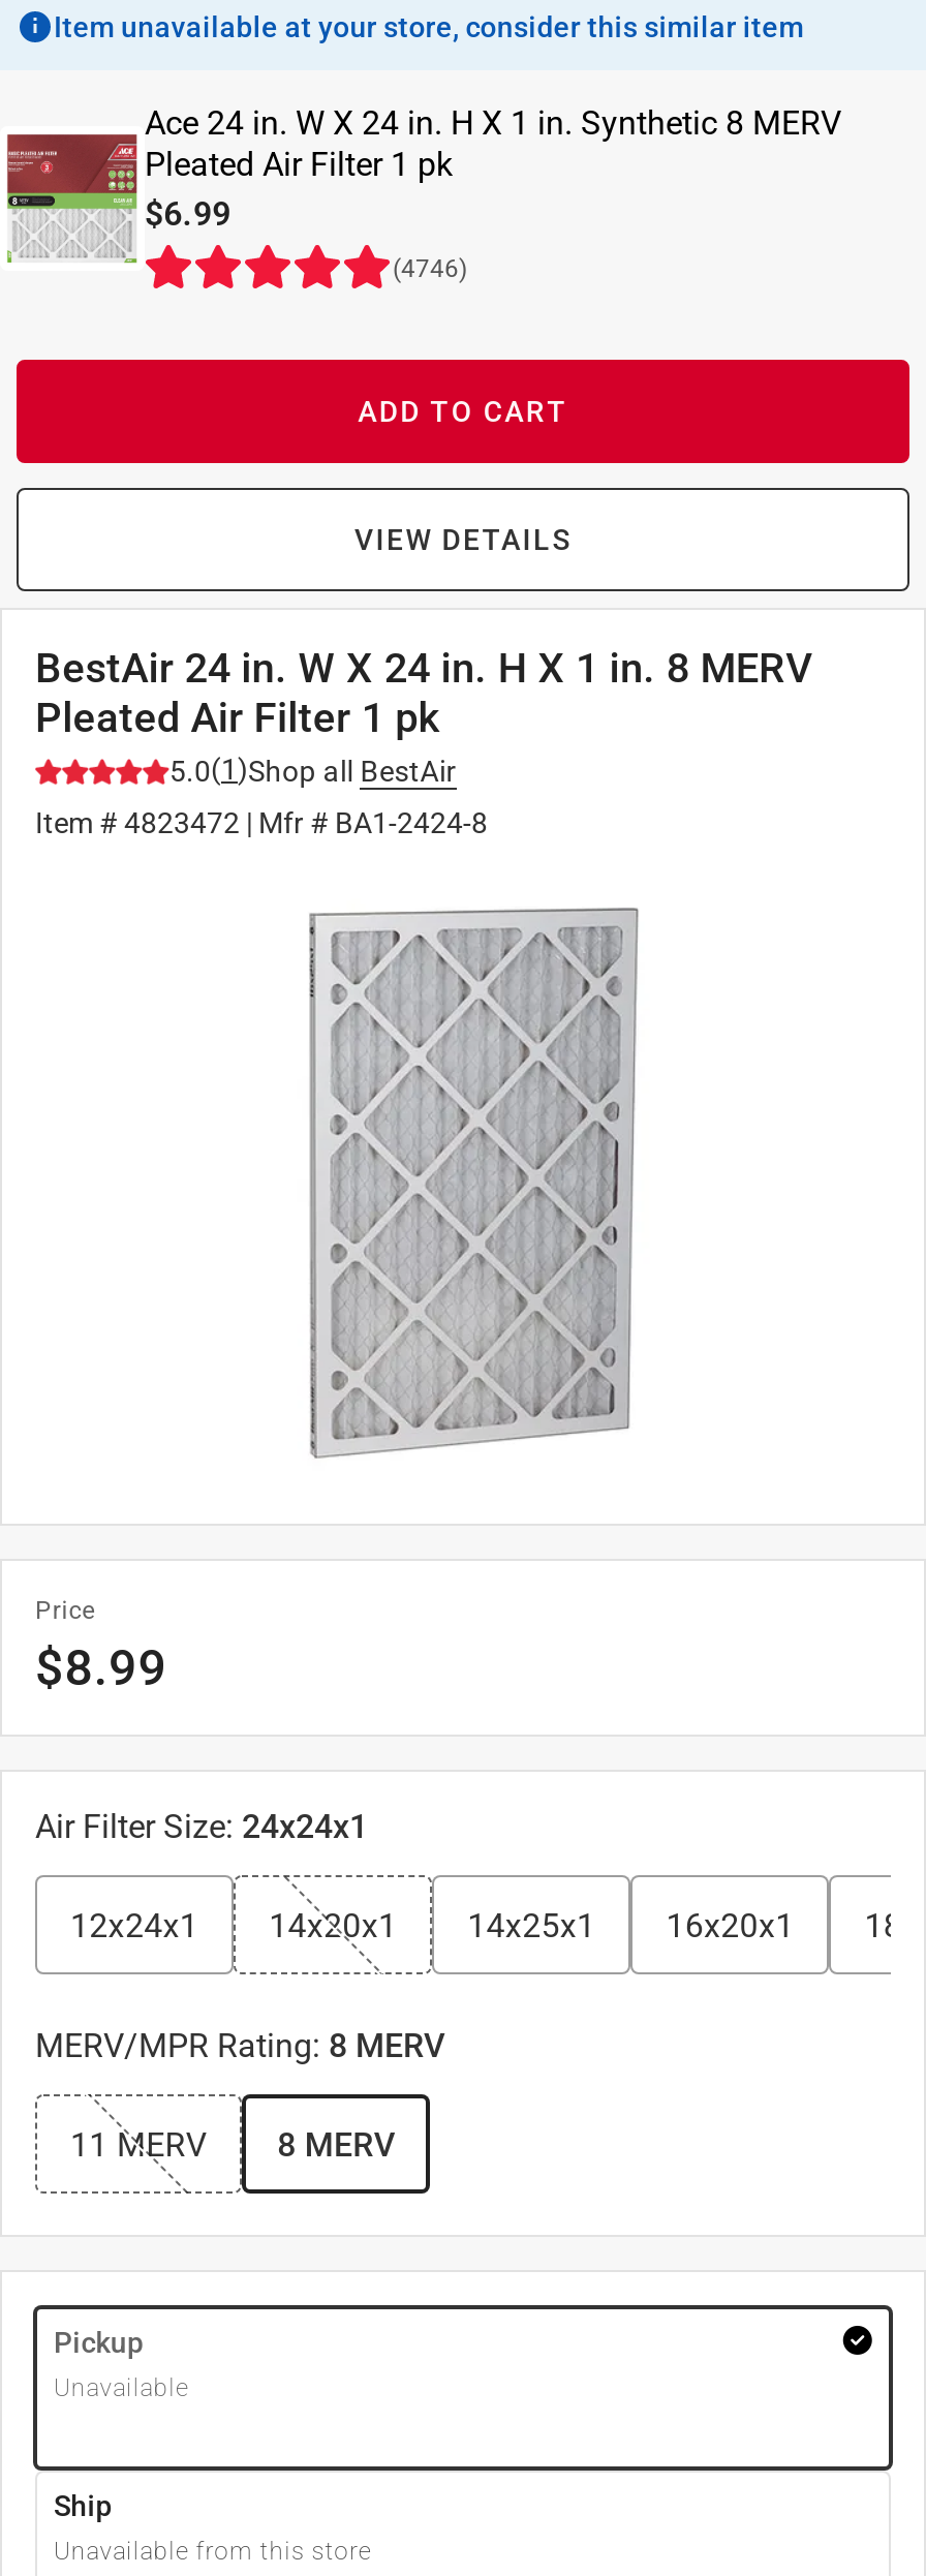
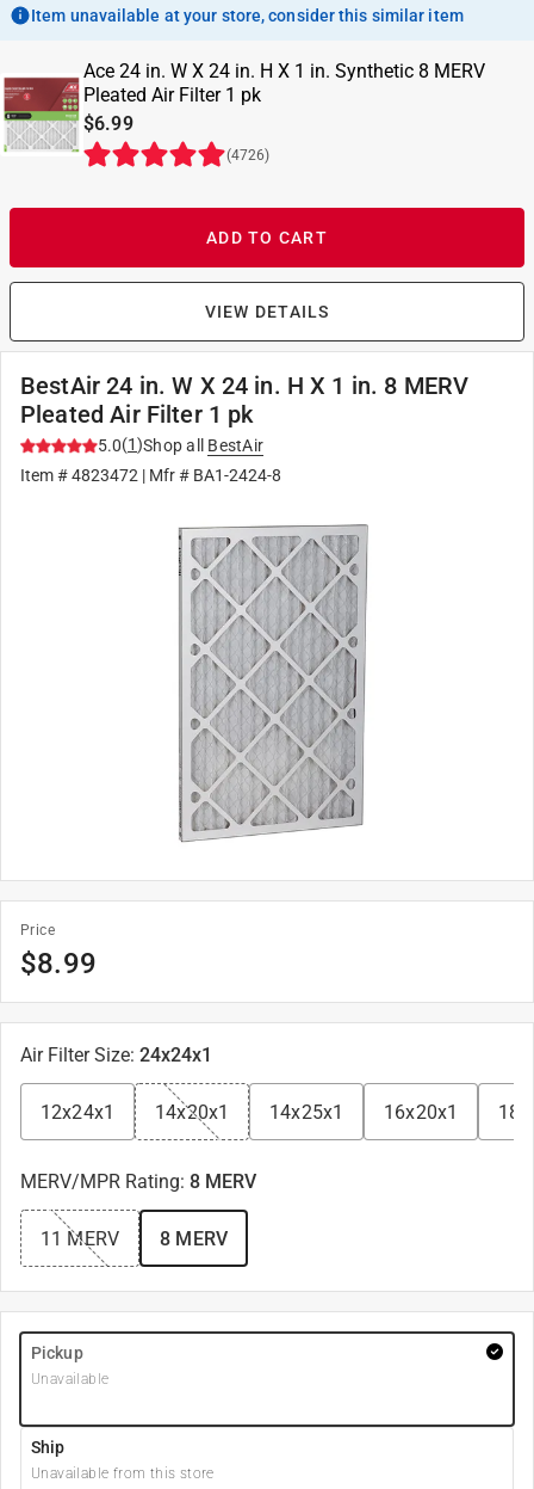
[393,254,467,283] (4746) -> [226,147,269,164] (4726)

